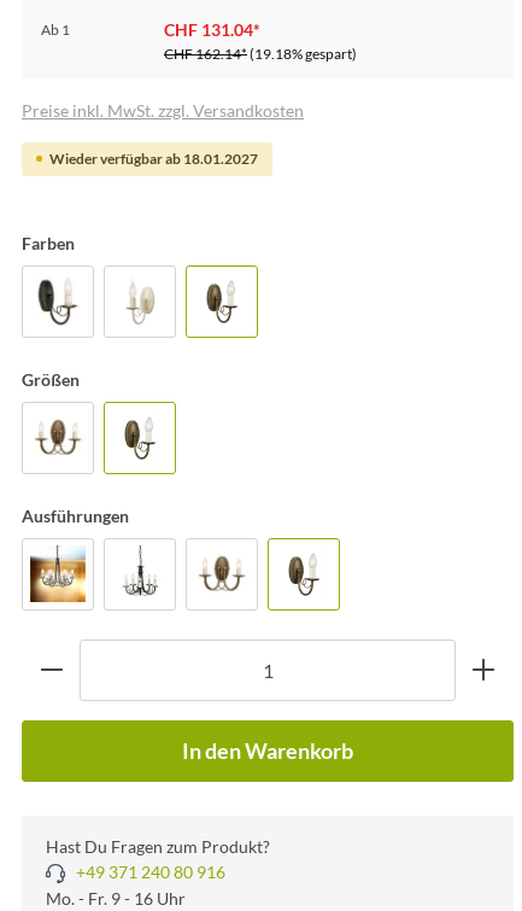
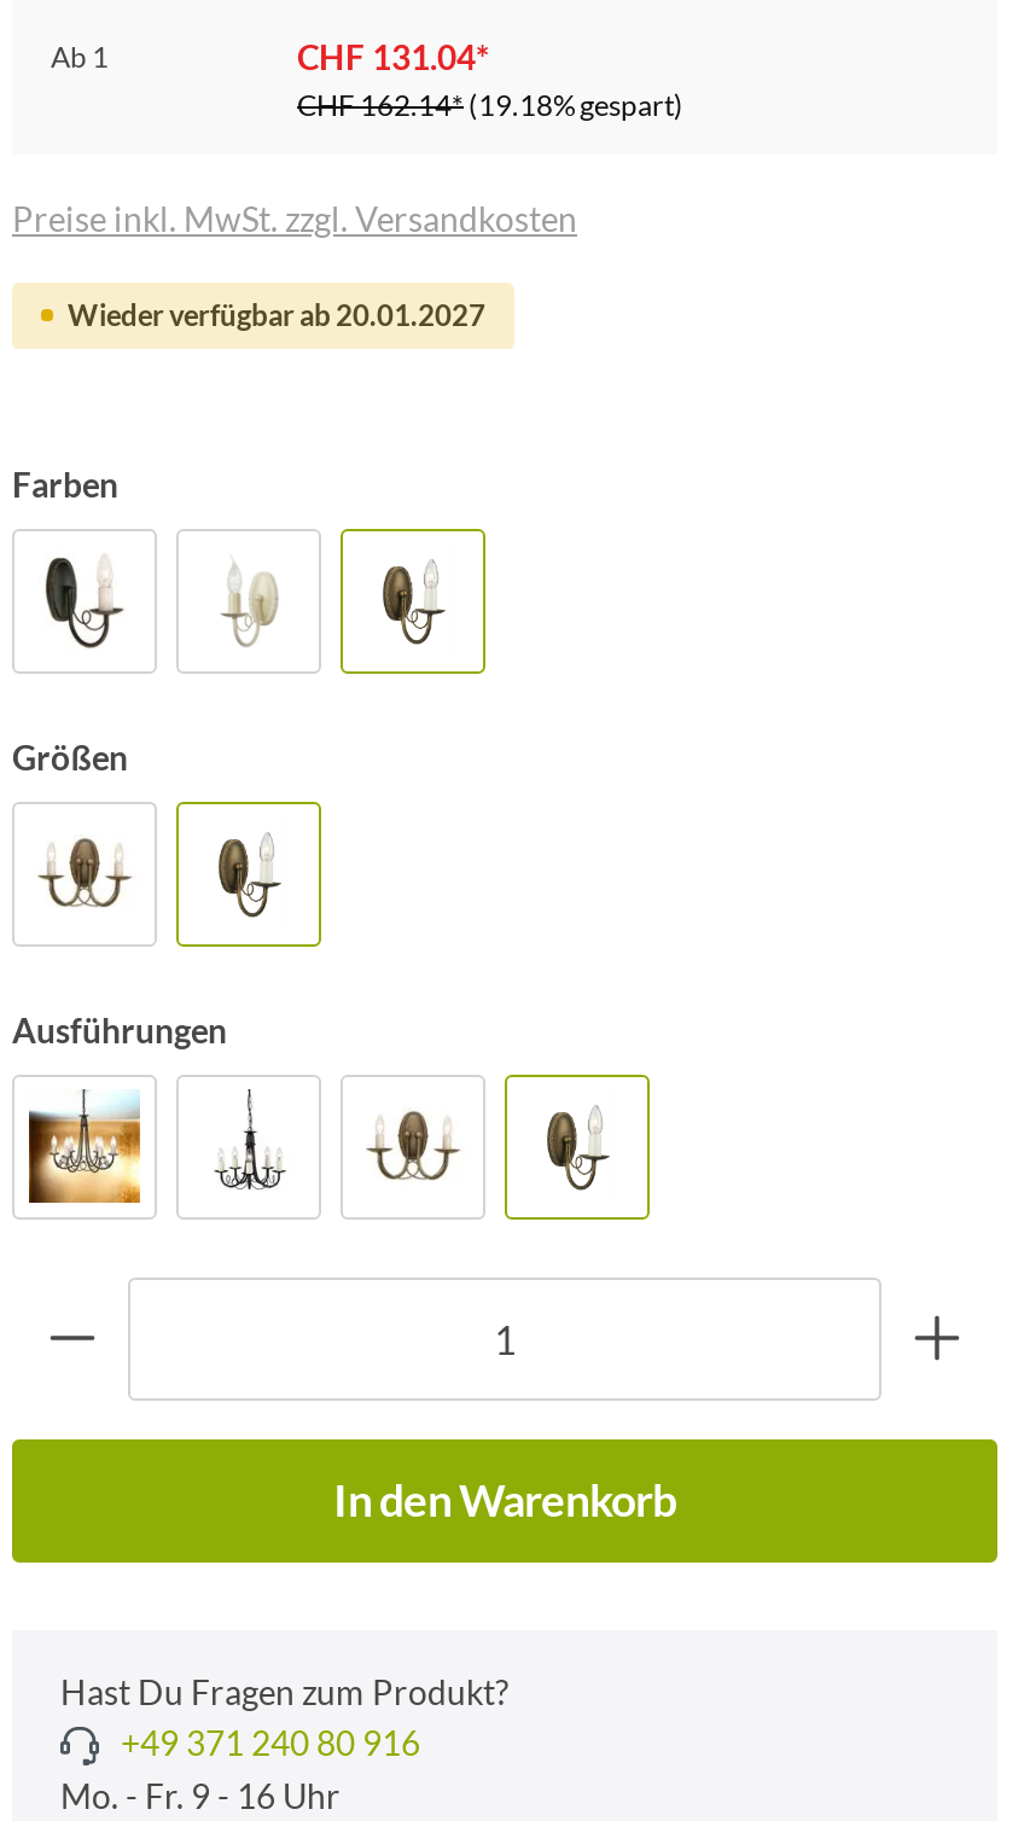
[49,149,258,167] Wieder verfügbar ab 18.01.2027 -> [68,296,485,332] Wieder verfügbar ab 20.01.2027

